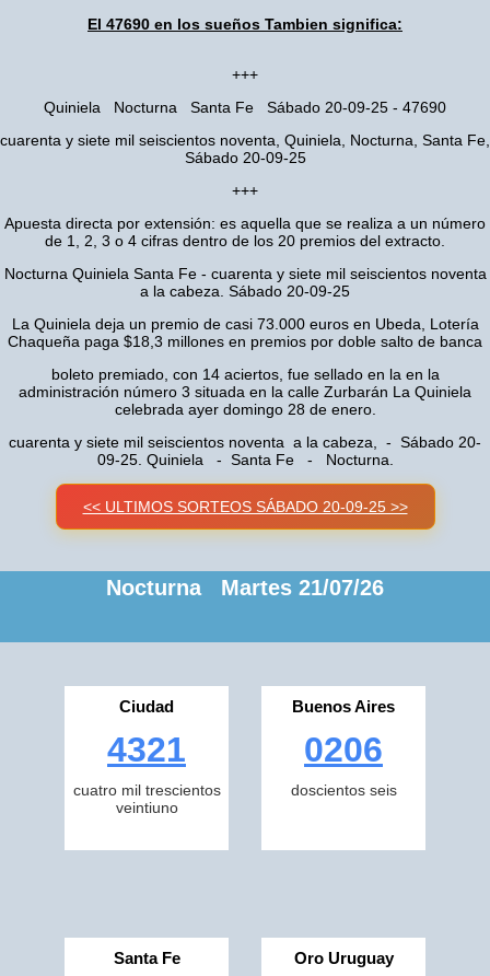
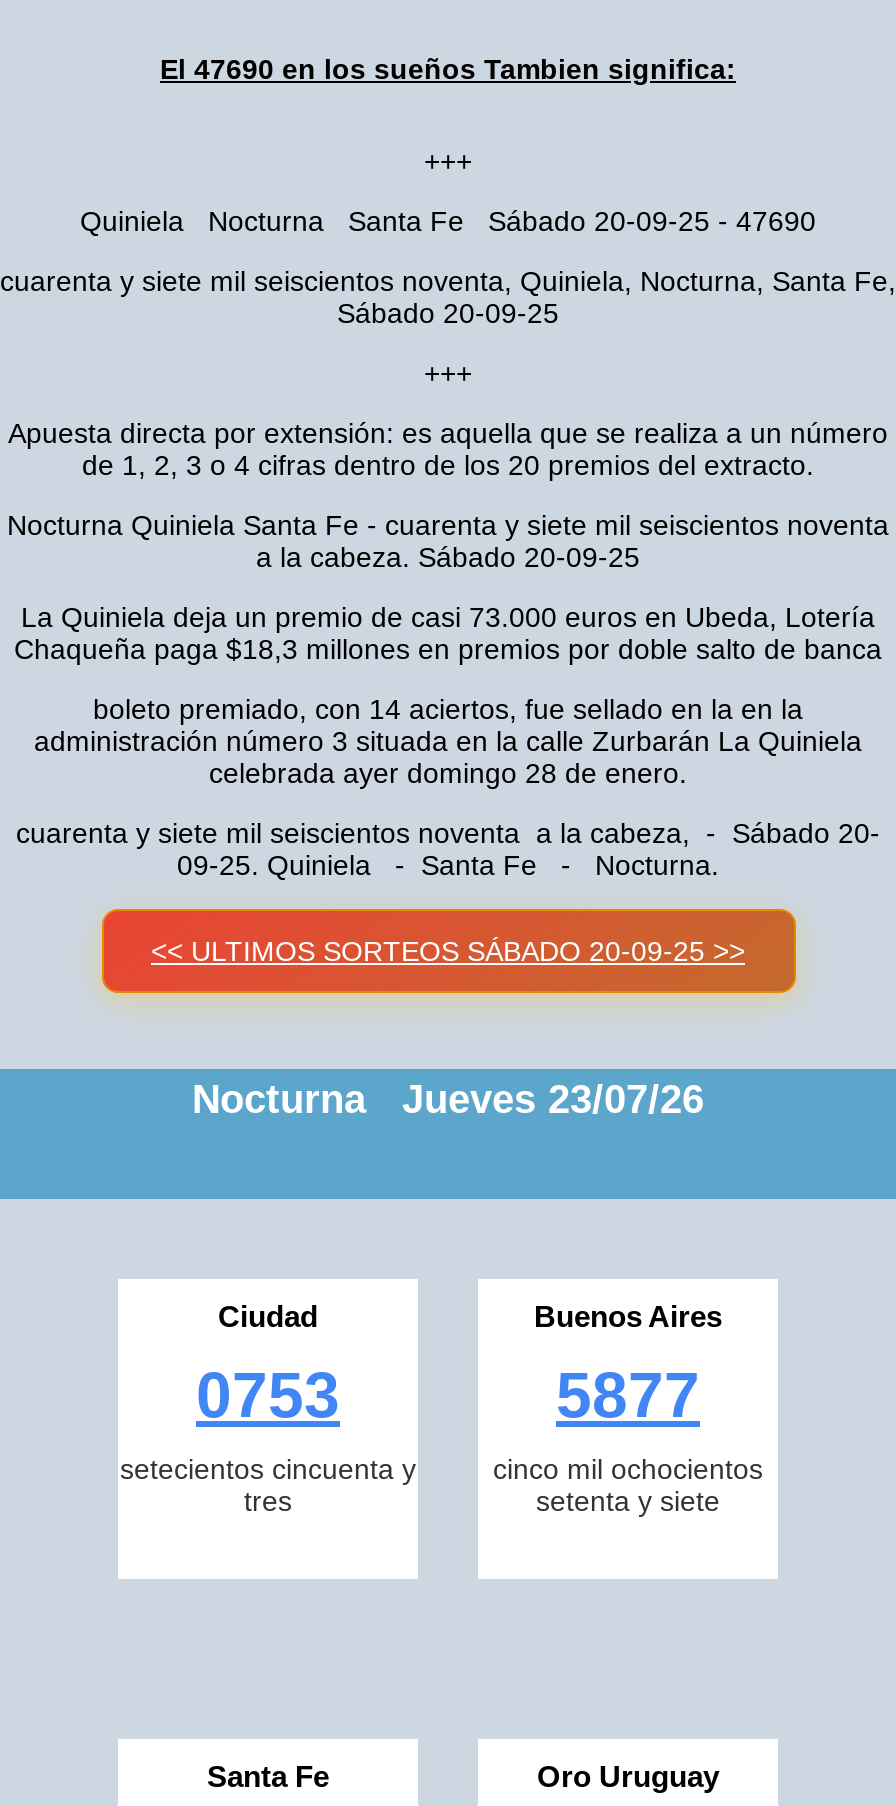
[106,576,384,600] Nocturna Martes 21/07/26 -> [192,1077,704,1121] Nocturna Jueves 23/07/26
[73,730,220,816] 4321 | cuatro mil trescientos | veintiuno -> [120,1359,416,1517] 0753 | setecientos cincuenta y | tres
[290,730,396,799] 0206 | doscientos seis -> [493,1359,763,1517] 5877 | cinco mil ochocientos | setenta y siete

